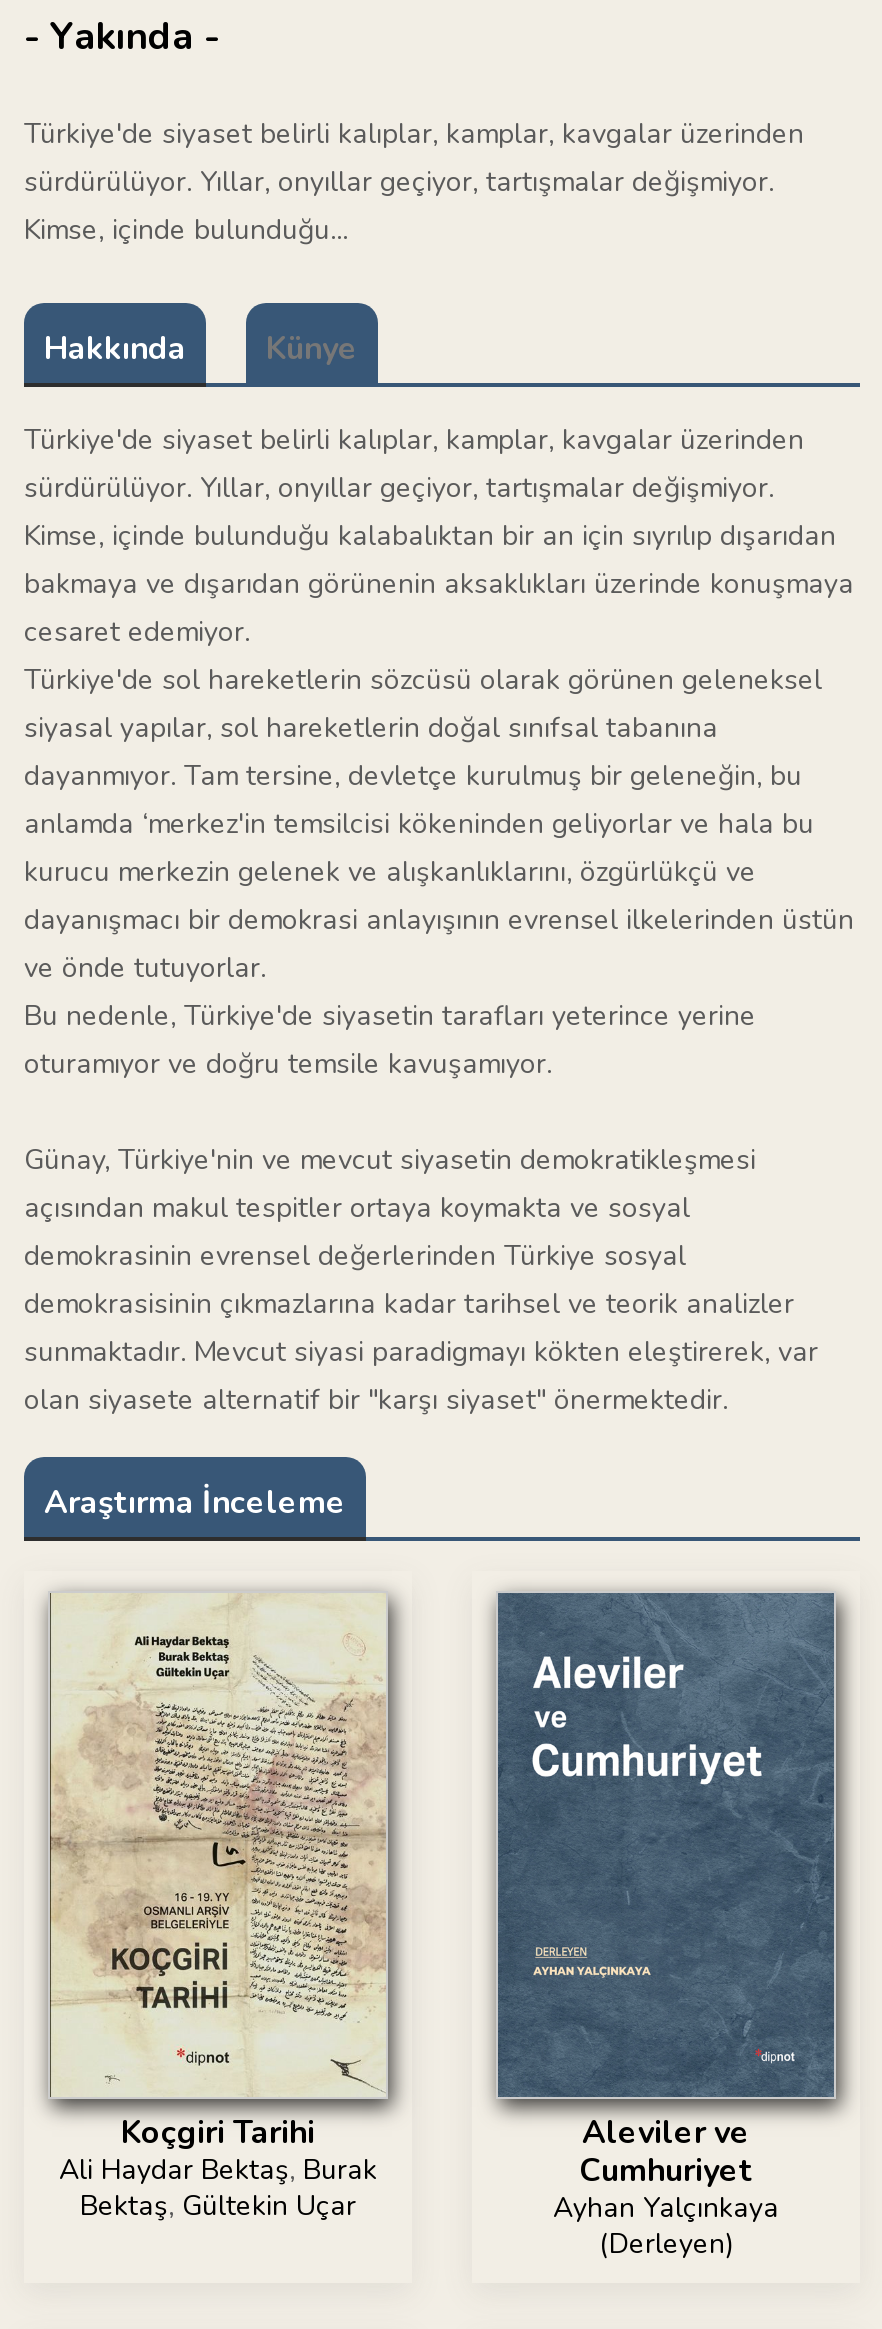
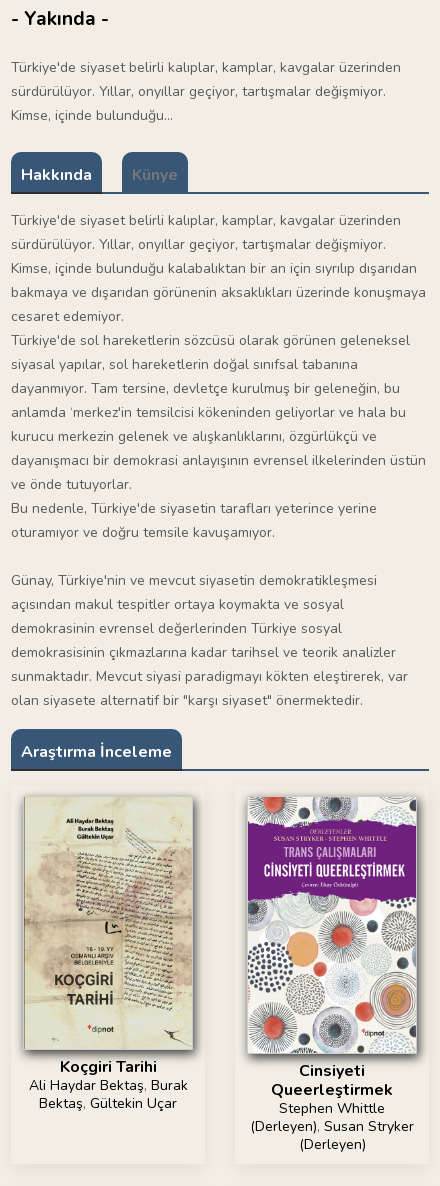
[496,1591,834,2228] [image] | Aleviler ve | Cumhuriyet | Ayhan Yalçınkaya -> [247,796,417,1136] [image] | Cinsiyeti | Queerleştirmek | Stephen Whittle | (Derleyen), Susan Stryker

